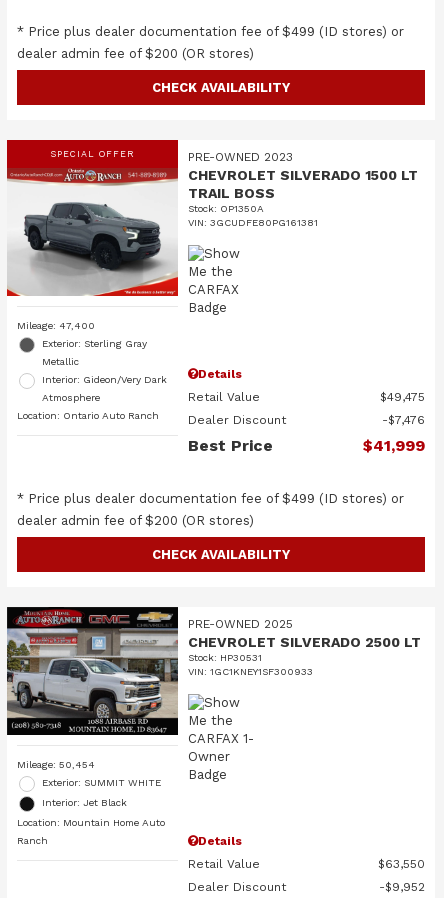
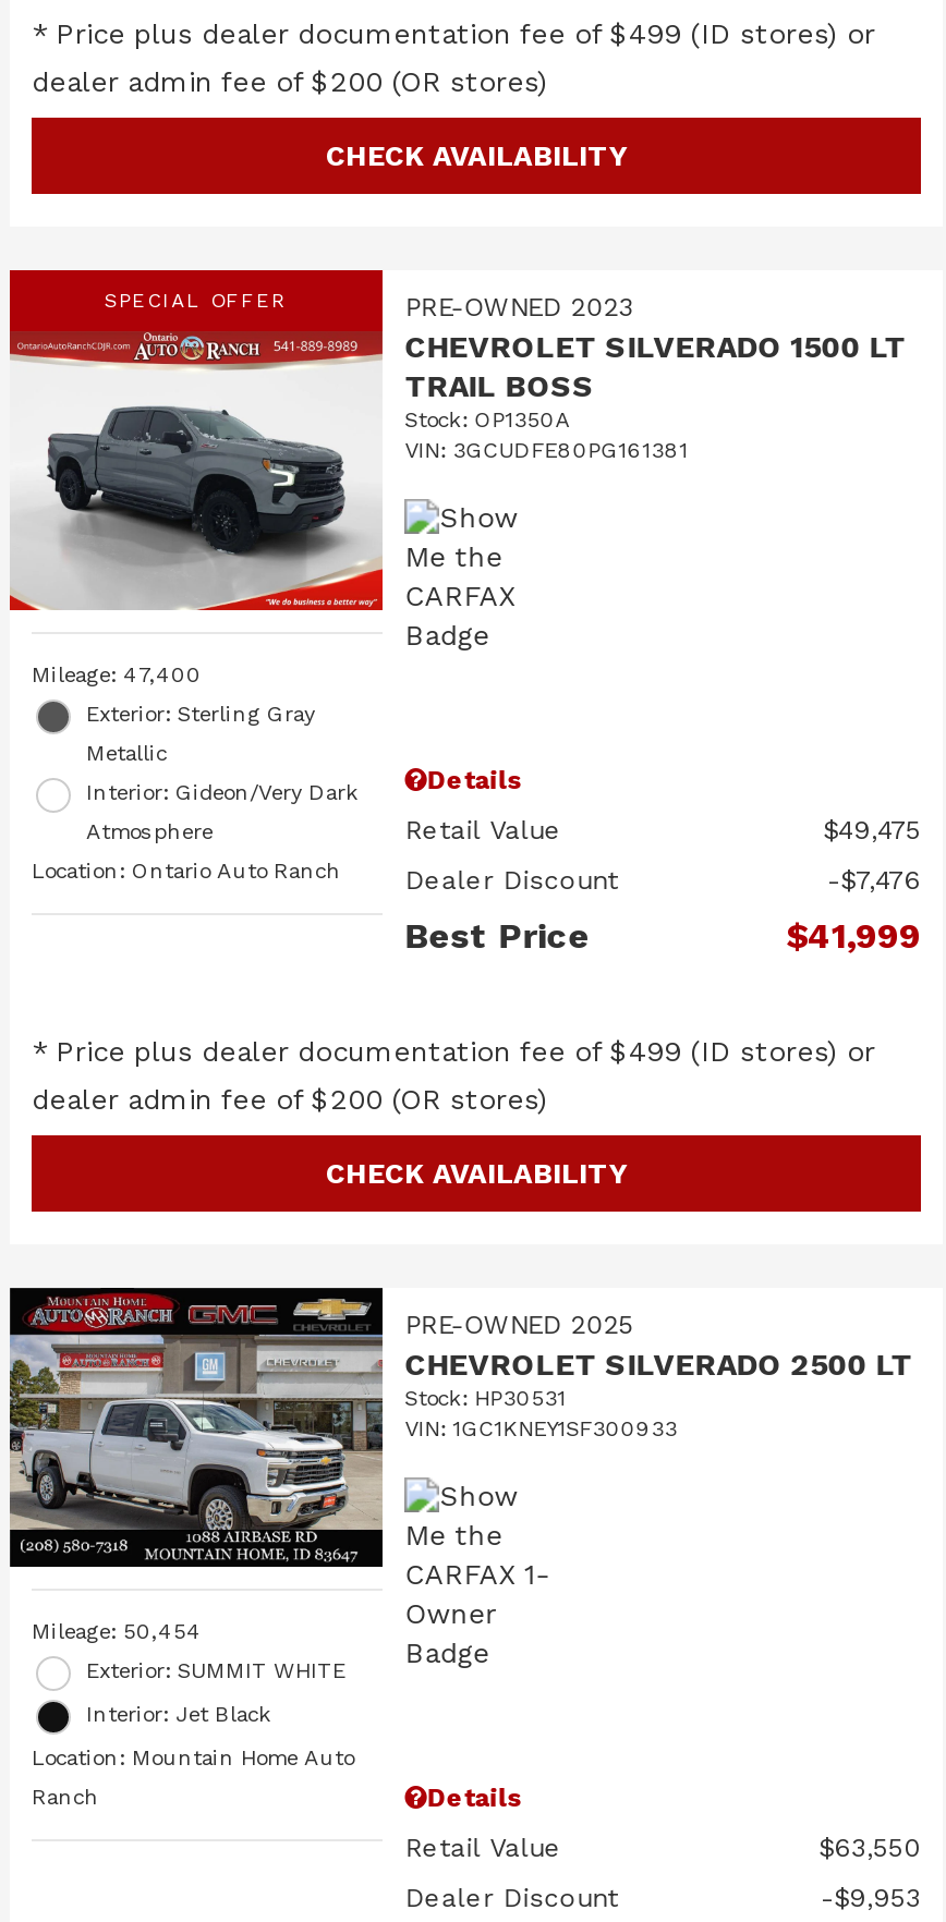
[385,880,425,894] $9,952 -> [834,1883,921,1913] $9,953

